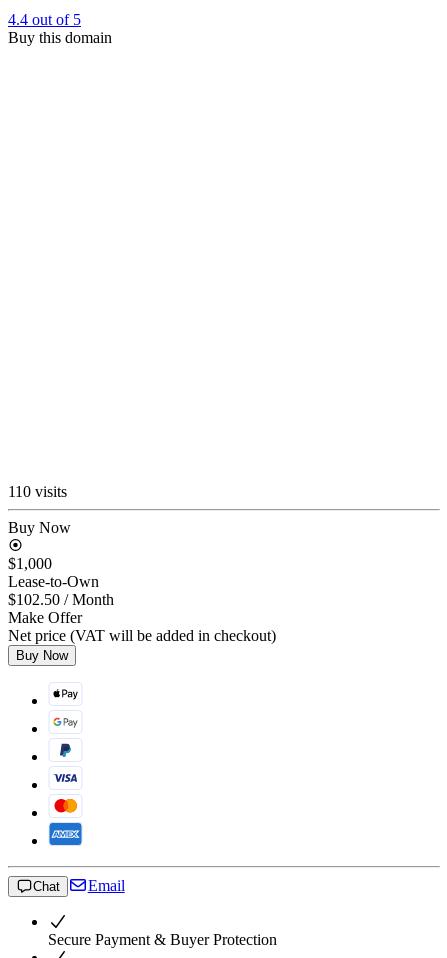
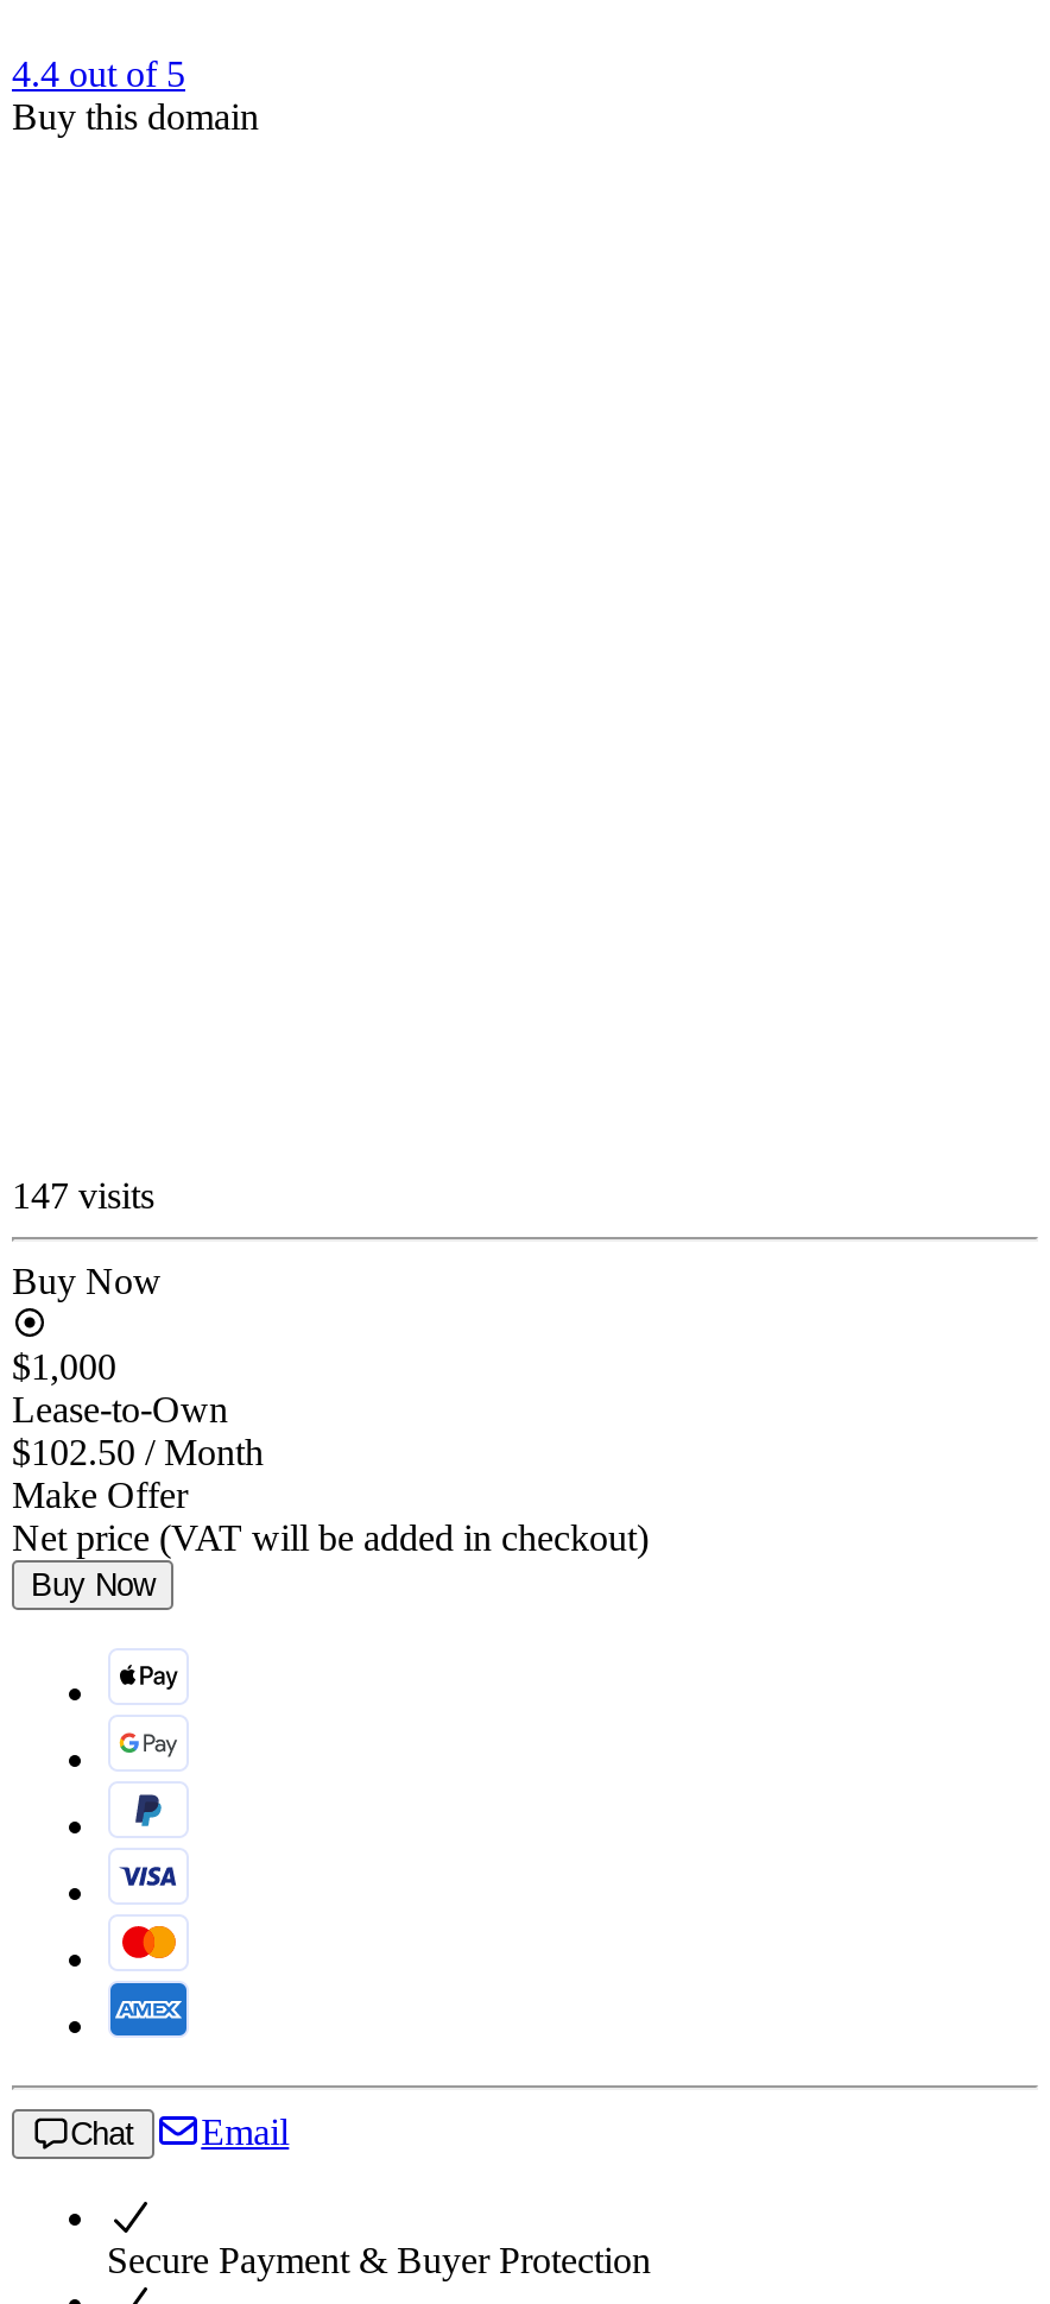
[8,483,67,500] 110 visits -> [12,1174,154,1215] 147 visits

